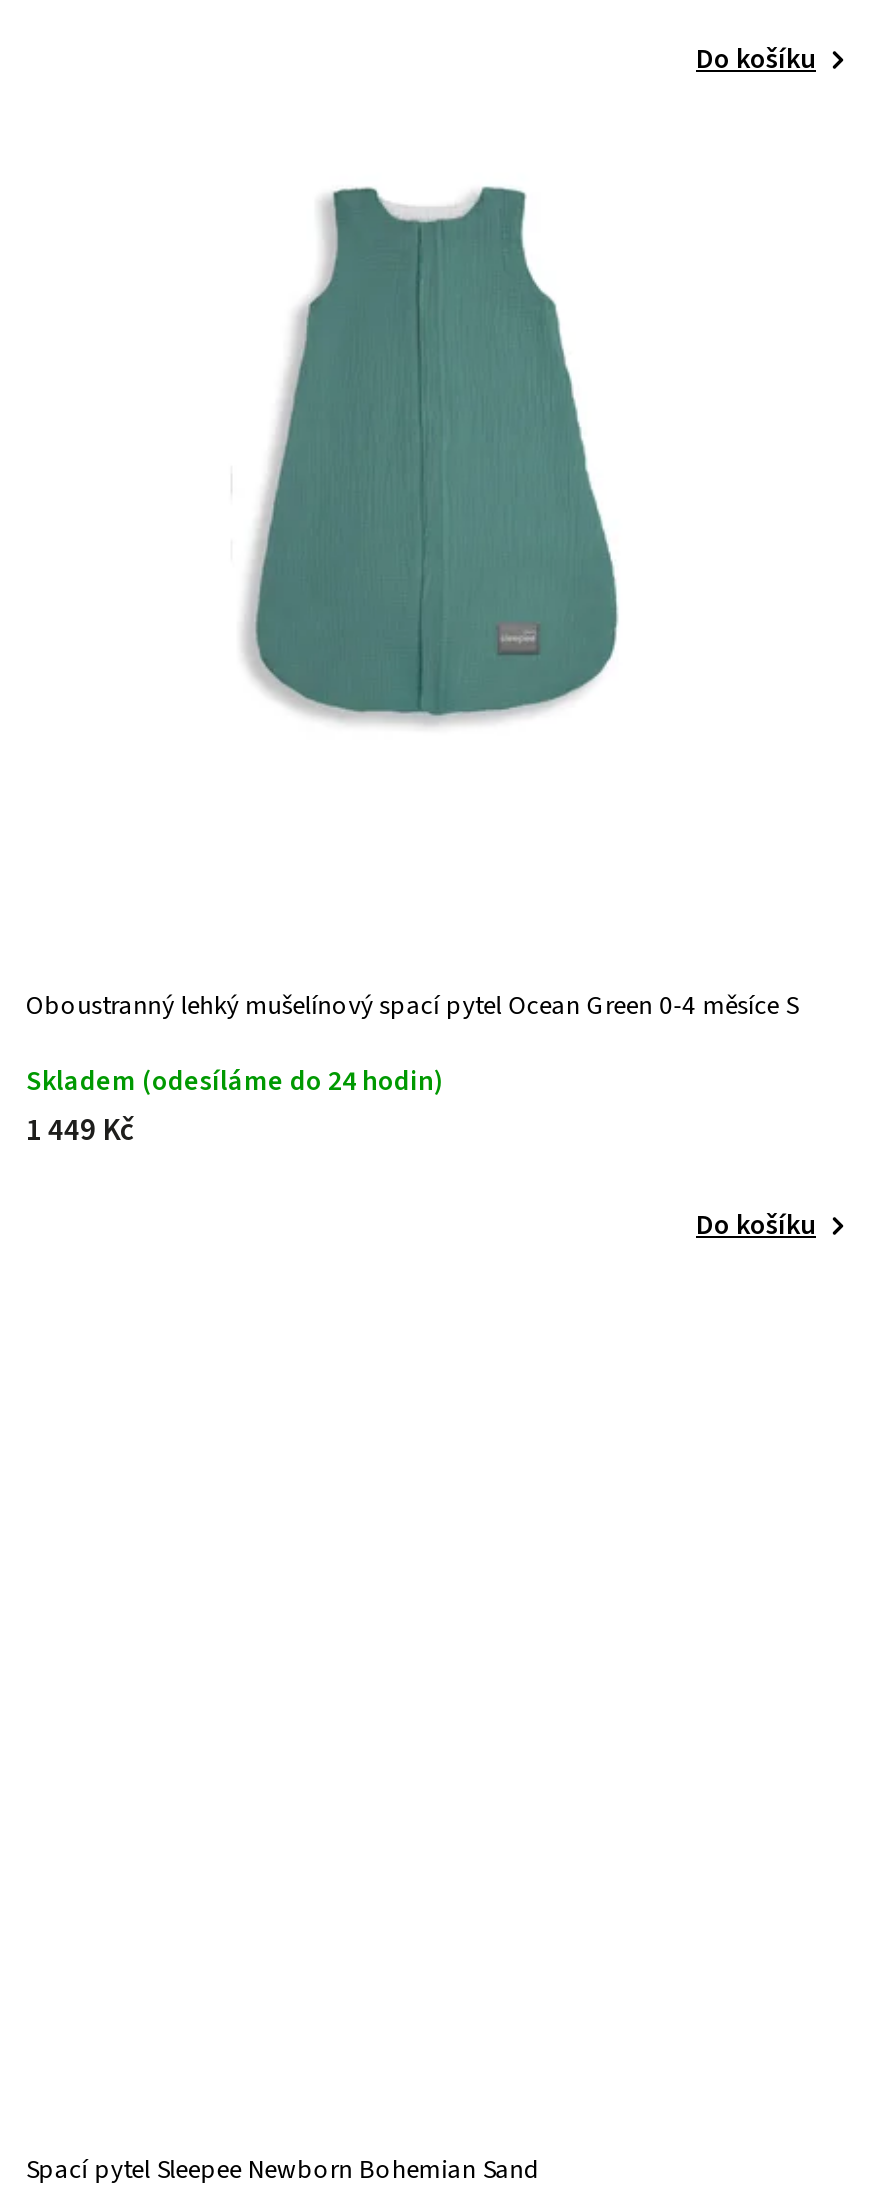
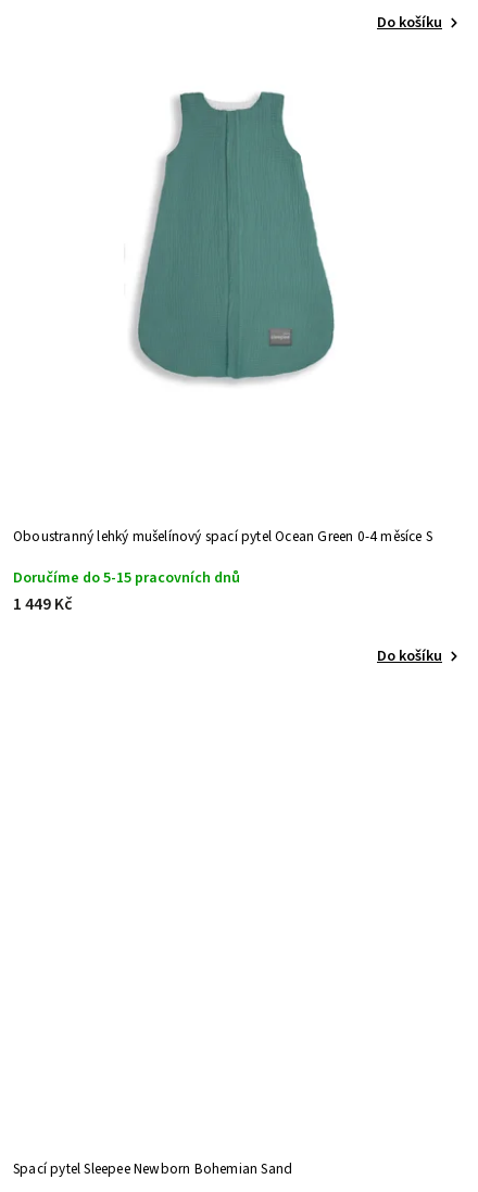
[26,1061,444,1101] Skladem (odesíláme do 24 hodin) -> [13,567,240,589] Doručíme do 5-15 pracovních dnů

